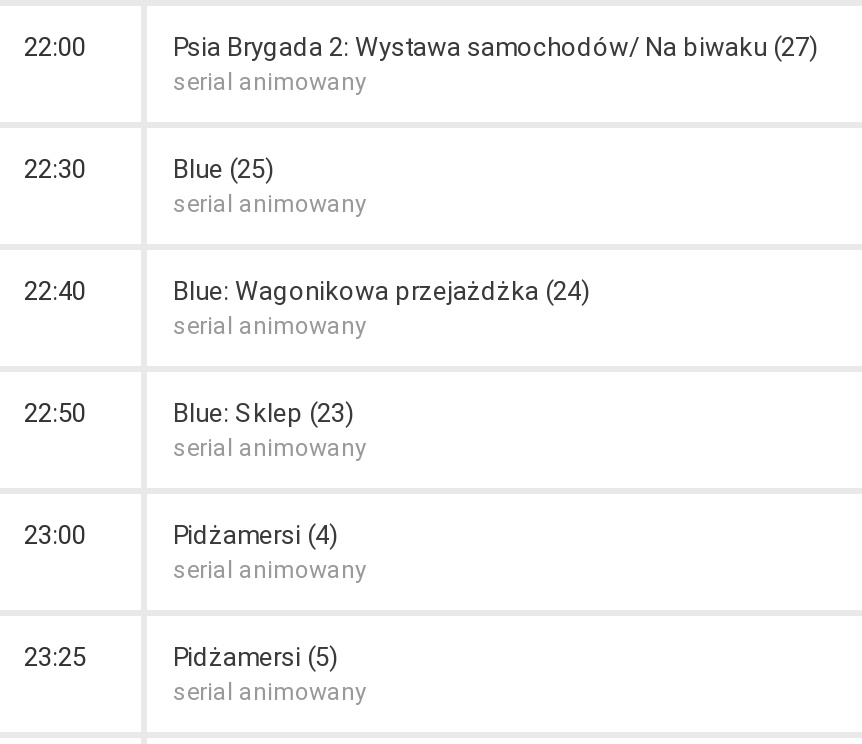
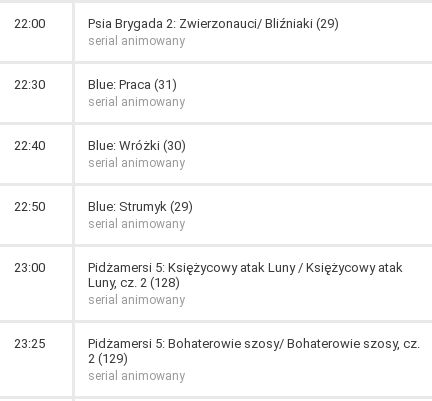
[173,32,819,62] Psia Brygada 2: Wystawa samochodów/ Na biwaku (27) -> [88,16,339,31] Psia Brygada 2: Zwierzonauci/ Bliźniaki (29)
[173,154,275,184] Blue (25) -> [88,77,177,92] Blue: Praca (31)
[173,276,591,306] Blue: Wagonikowa przejażdżka (24) -> [88,138,186,153] Blue: Wróżki (30)
[173,398,355,428] Blue: Sklep (23) -> [88,199,193,214] Blue: Strumyk (29)
[173,520,339,550] Pidżamersi (4) -> [88,260,403,290] Pidżamersi 5: Księżycowy atak Luny / Księżycowy atak | Luny, cz. 2 (128)
[173,642,339,672] Pidżamersi (5) -> [88,336,420,366] Pidżamersi 5: Bohaterowie szosy/ Bohaterowie szosy, cz. | 2 (129)

